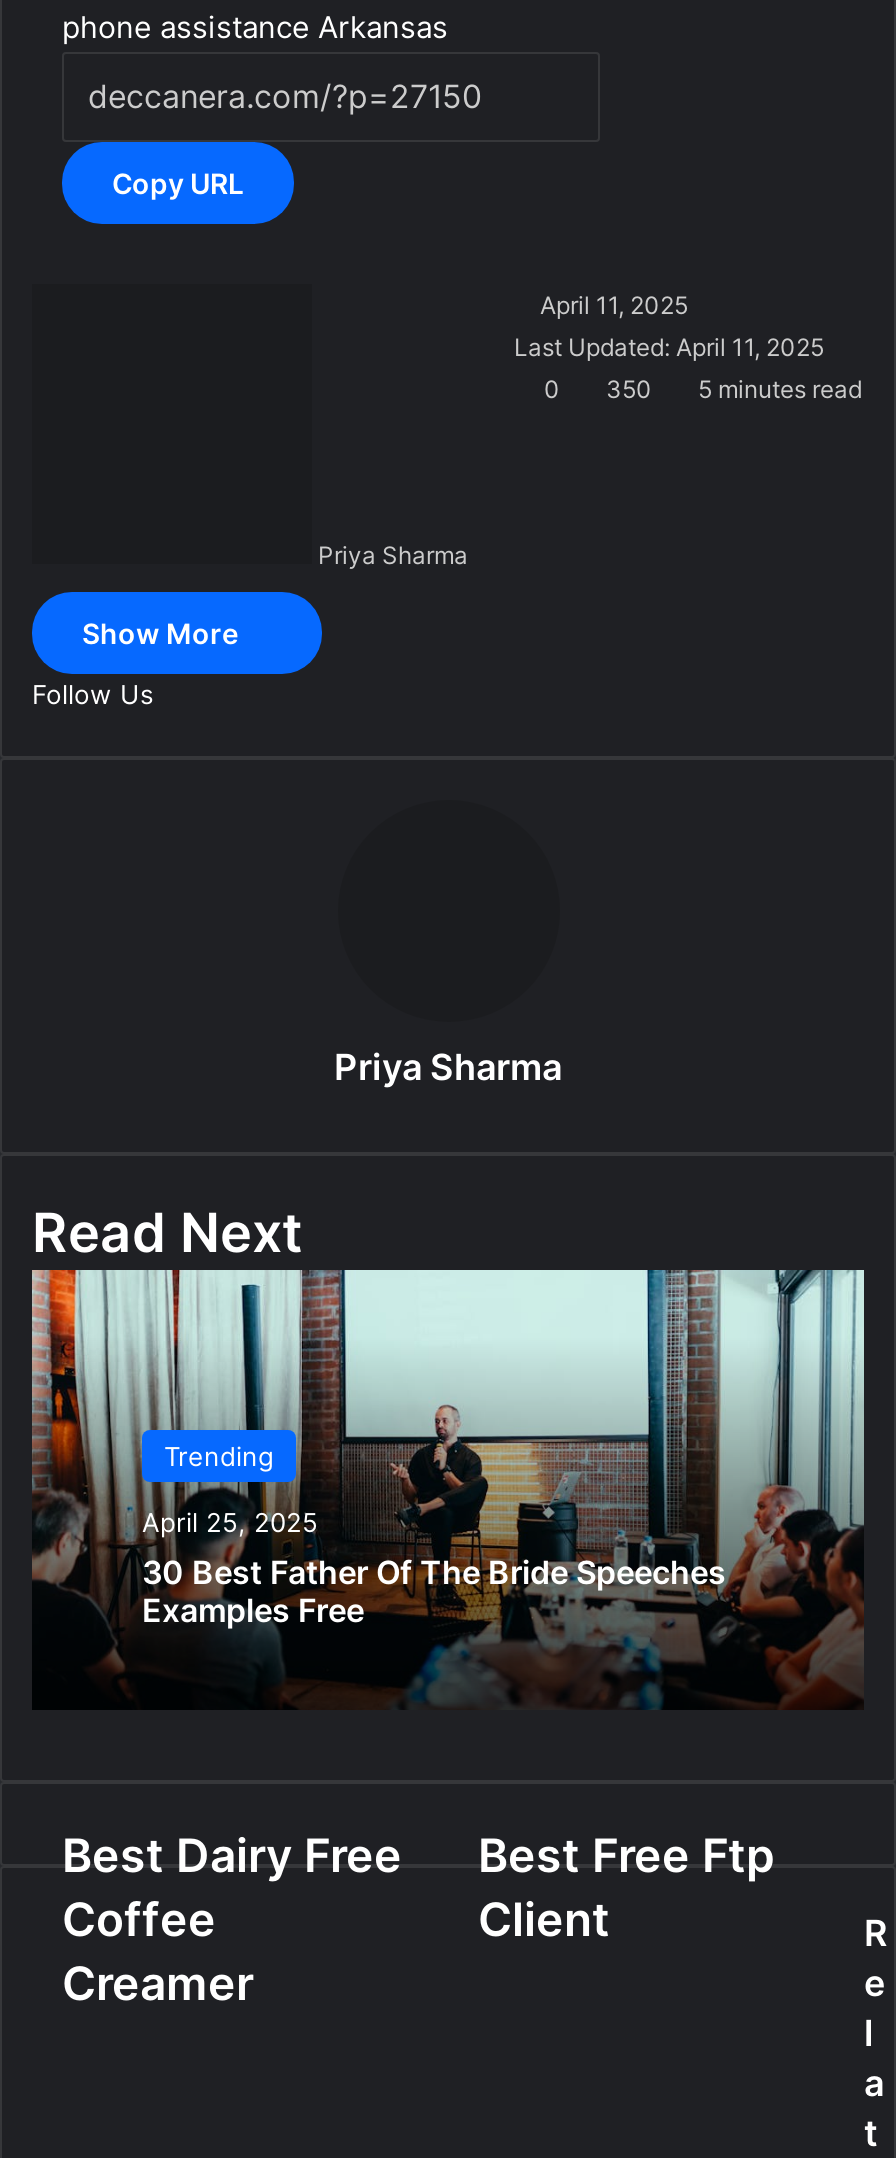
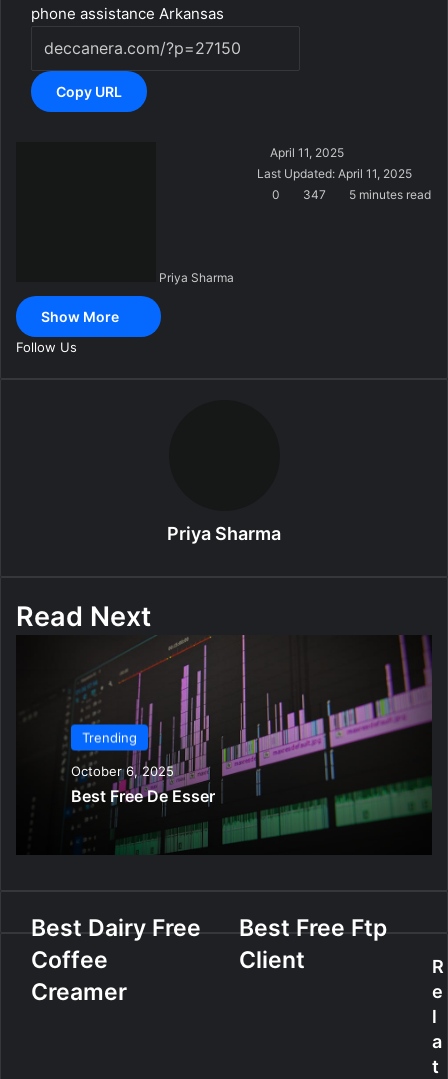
[600,373,652,403] 350 -> [300,187,326,202] 347
[30,1268,866,1706] [image] | April 25, 2025 | 30 Best Father Of The Bride Speeches | Examples Free -> [16,635,432,854] [image] | October 6, 2025 | Best Free De Esser

